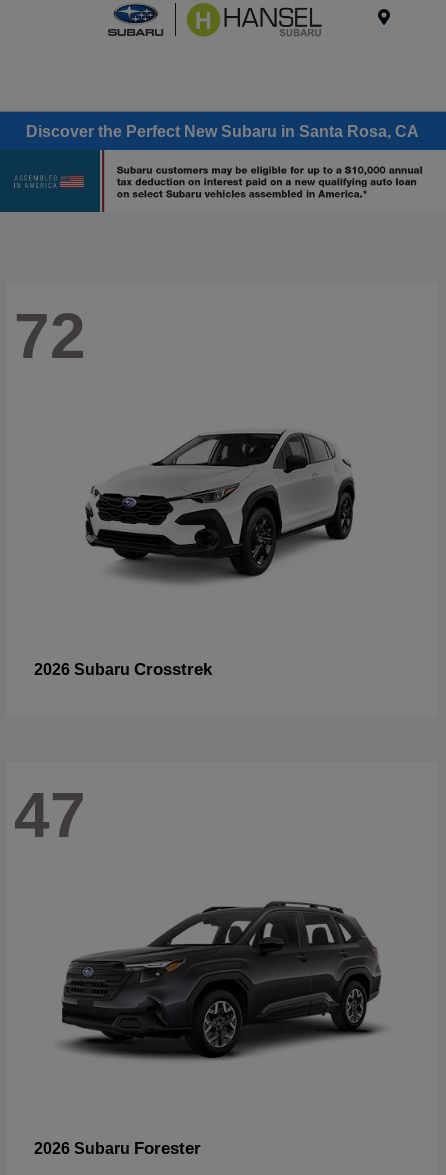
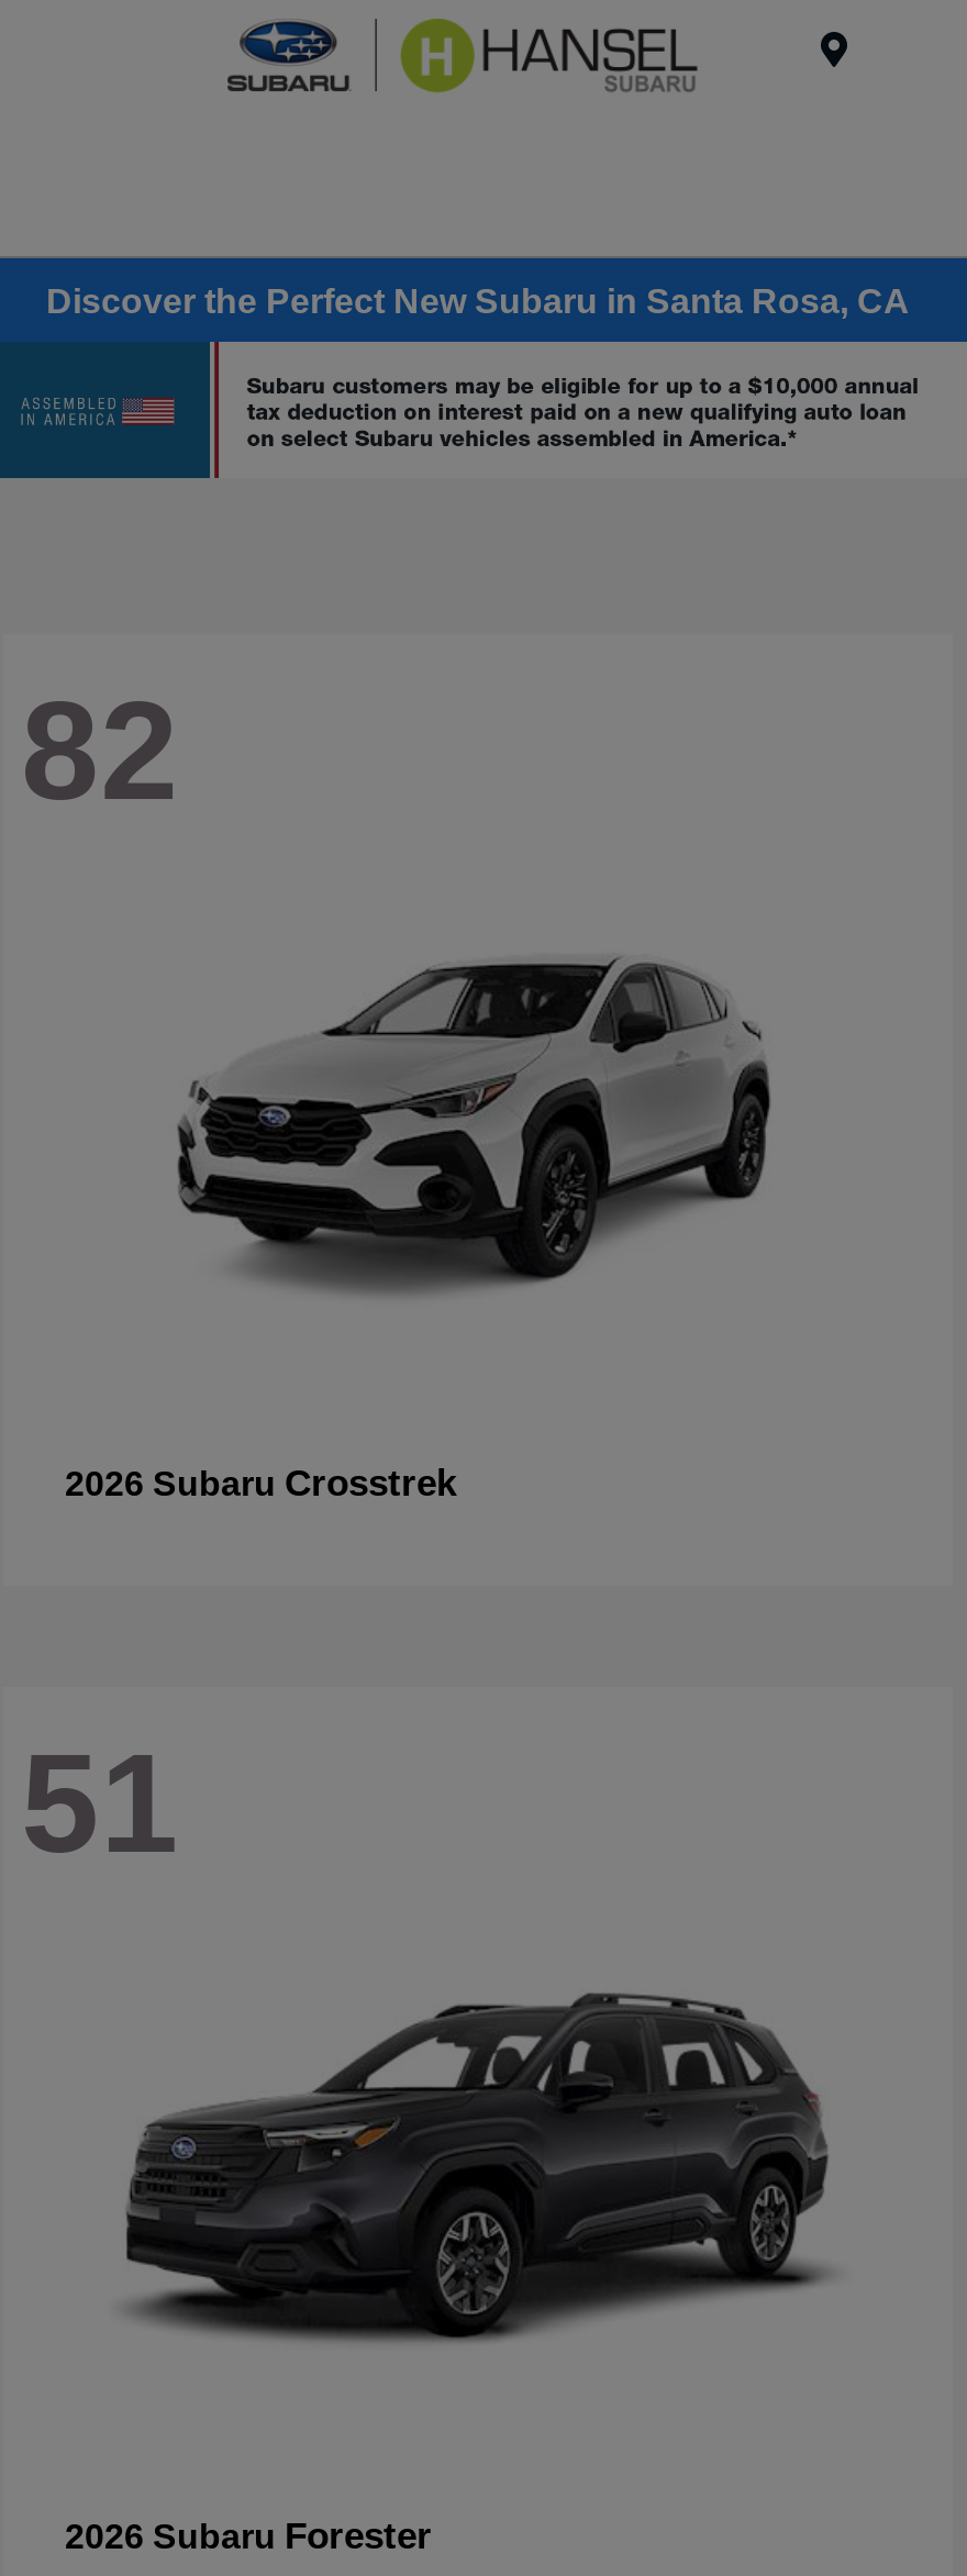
[14,300,86,372] 72 -> [21,671,179,830] 82
[14,779,86,851] 47 -> [21,1724,179,1882] 51

